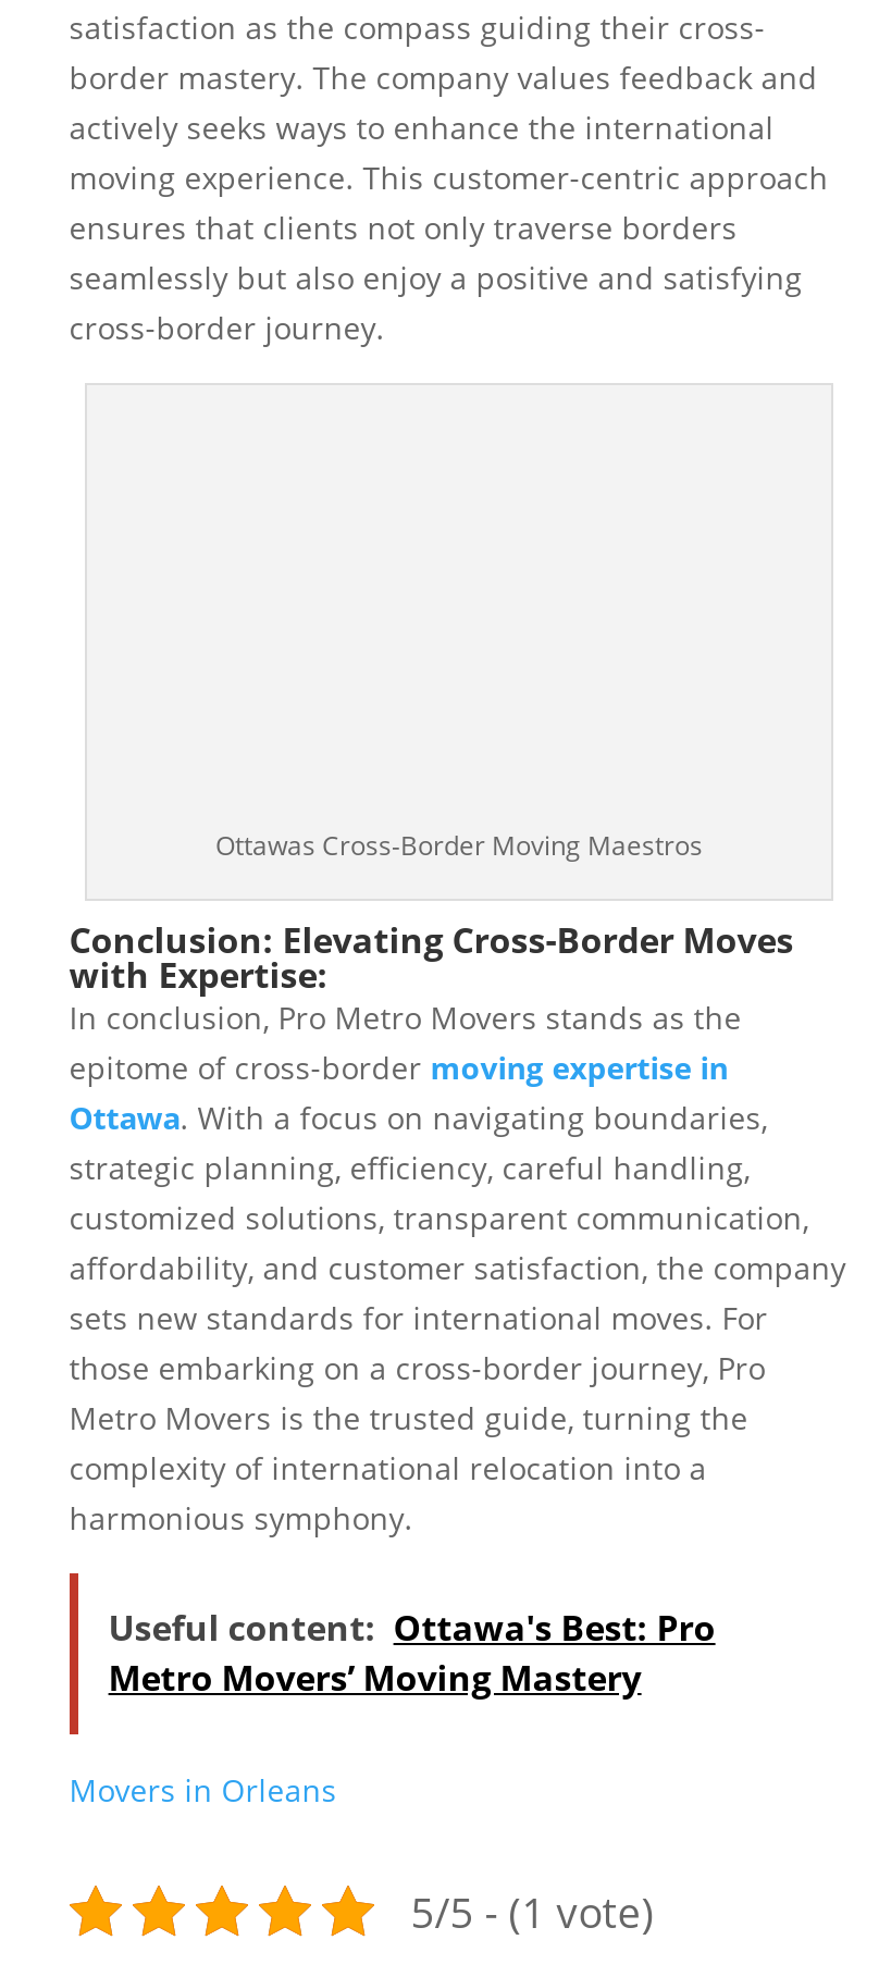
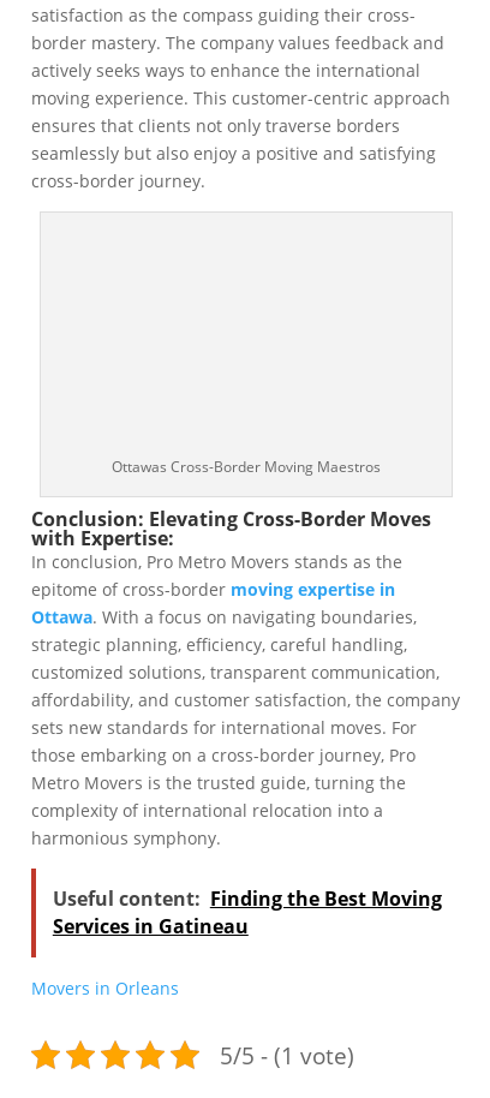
[108,1604,715,1702] Useful content: Ottawa's Best: Pro | Metro Movers’ Moving Mastery -> [53,886,442,940] Useful content: Finding the Best Moving | Services in Gatineau

